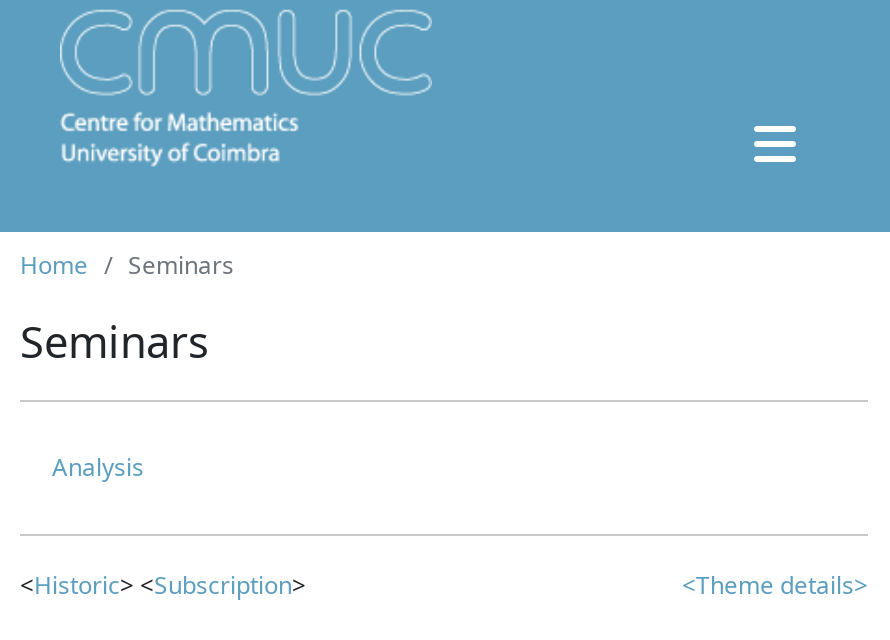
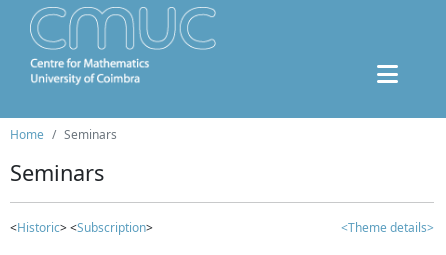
[52,450,144,484] Analysis -> none

